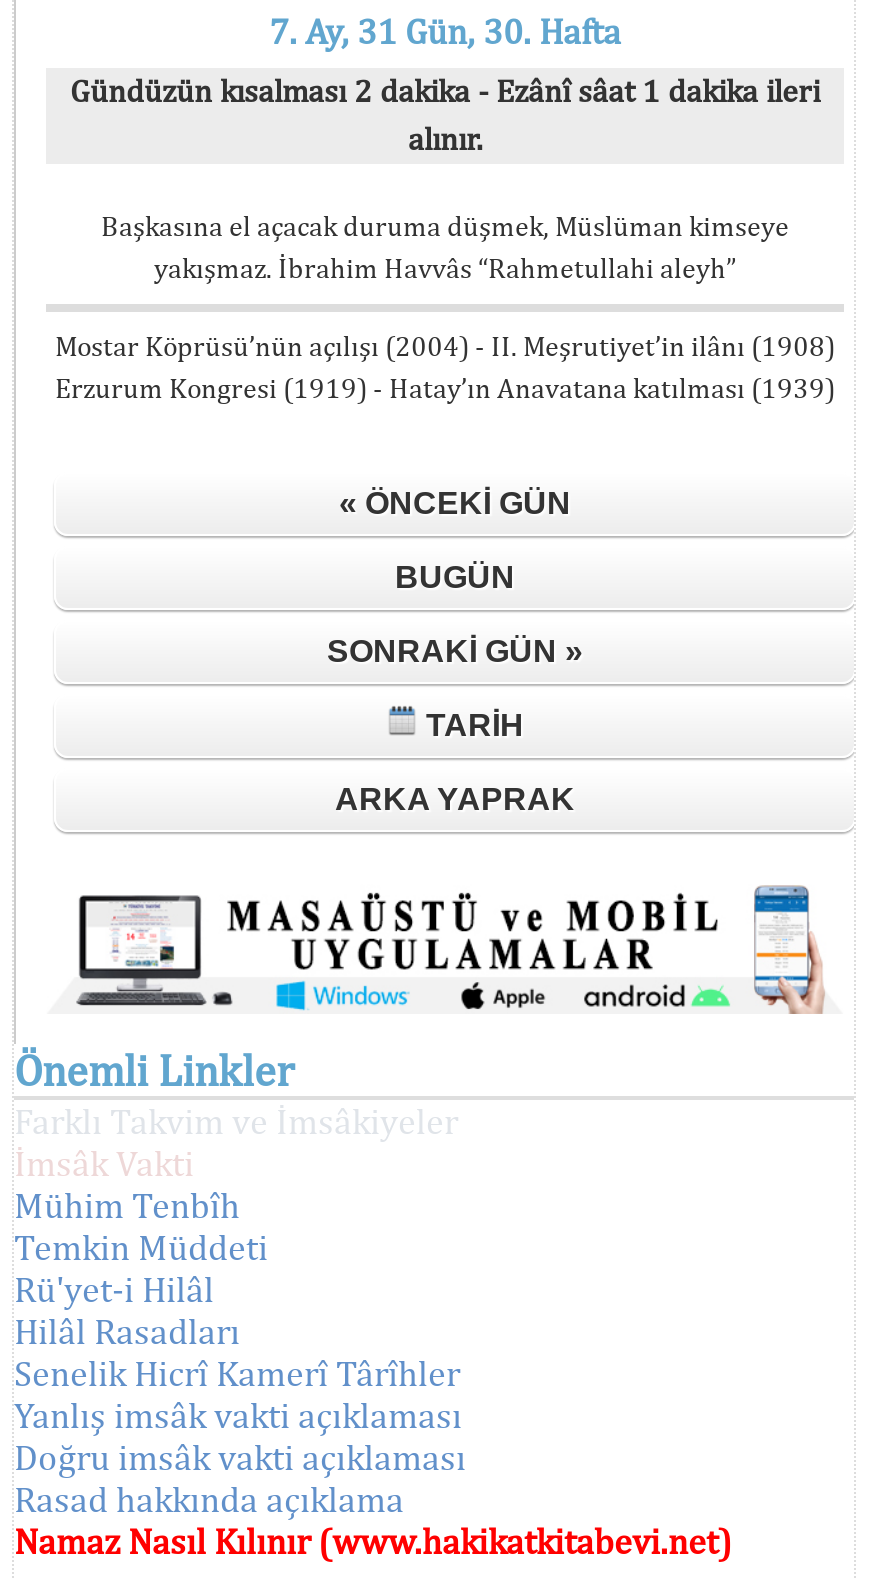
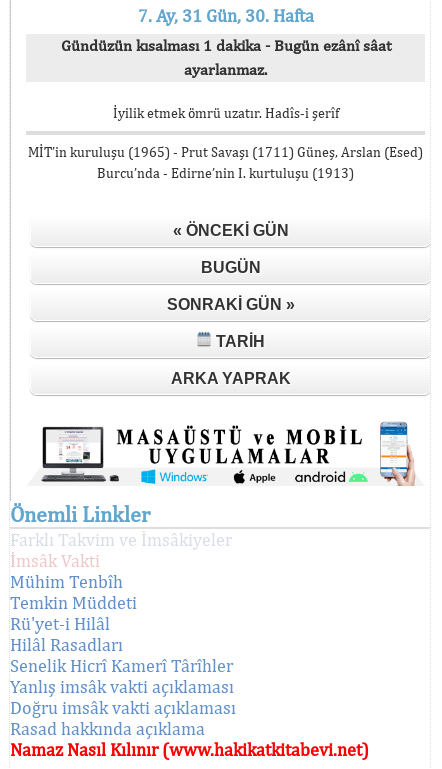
[70,72,820,158] Gündüzün kısalması 2 dakika - Ezânî sâat 1 dakika ileri | alınır. -> [60,36,390,79] Gündüzün kısalması 1 dakika - Bugün ezânî sâat | ayarlanmaz.
[101,210,789,284] Başkasına el açacak duruma düşmek, Müslüman kimseye | yakışmaz. İbrahim Havvâs “Rahmetullahi aleyh” -> [112,105,338,121] İyilik etmek ömrü uzatır. Hadîs-i şerîf
[55,330,835,404] Mostar Köprüsü’nün açılışı (2004) - II. Meşrutiyet’in ilânı (1908) | Erzurum Kongresi (1919) - Hatay’ın Anavatana katılması (1939) -> [28,144,423,181] MİT’in kuruluşu (1965) - Prut Savaşı (1711) Güneş, Arslan (Esed) | Burcu’nda - Edirne’nin I. kurtuluşu (1913)

